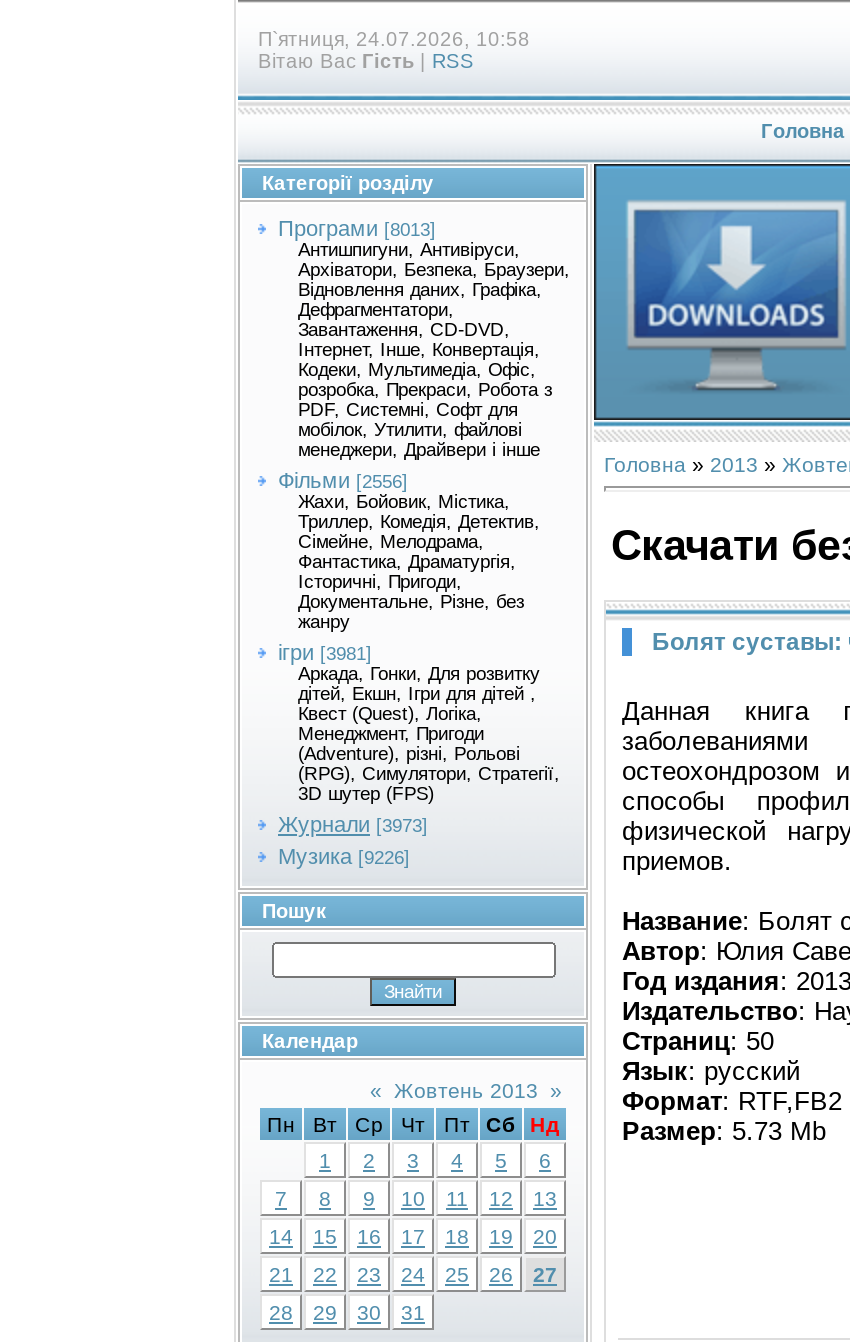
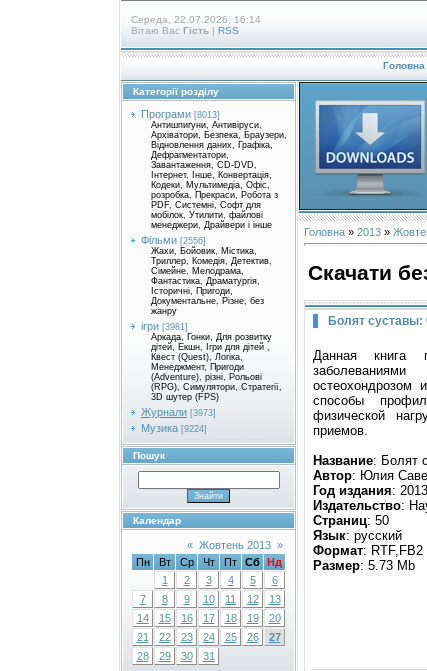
[258,28,530,50] П`ятниця, 24.07.2026, 10:58 -> [131,14,261,25] Середа, 22.07.2026, 16:14
[278,844,410,868] Музика [9226] -> [141,422,207,434] Музика [9224]

